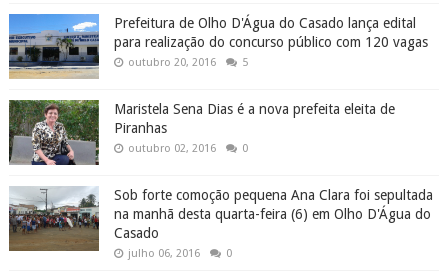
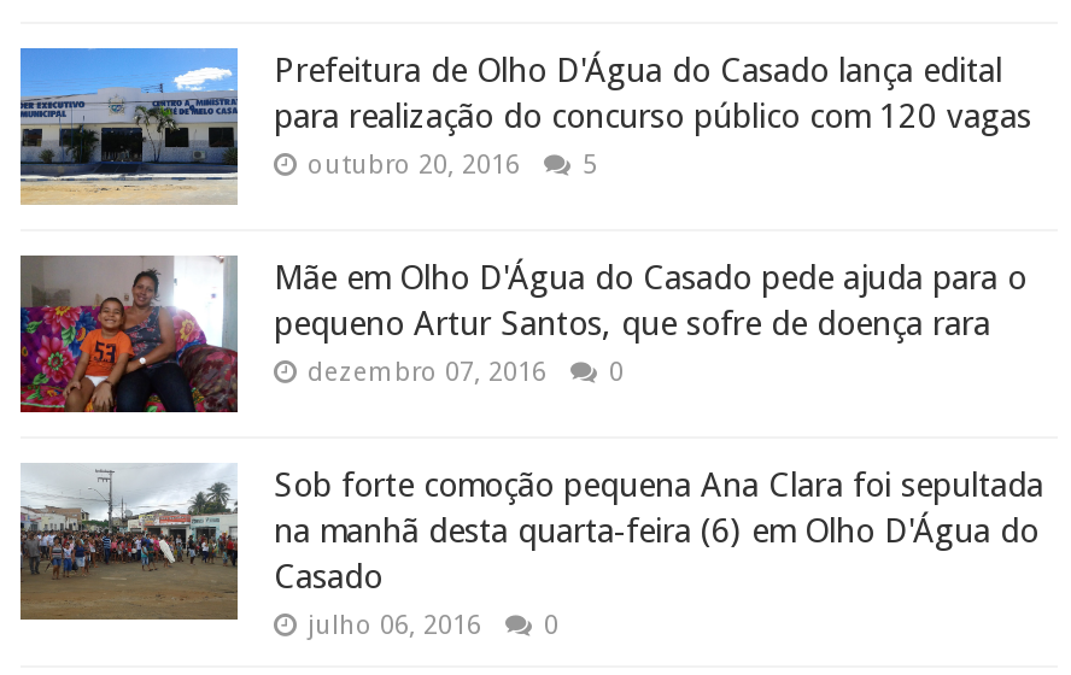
[9,99,395,166] [image] | Maristela Sena Dias é a nova prefeita eleita de | Piranhas | outubro 02, 2016 -> [21,256,1026,415] [image] | Mãe em Olho D'Água do Casado pede ajuda para o | pequeno Artur Santos, que sofre de doença rara | dezembro 07, 2016

